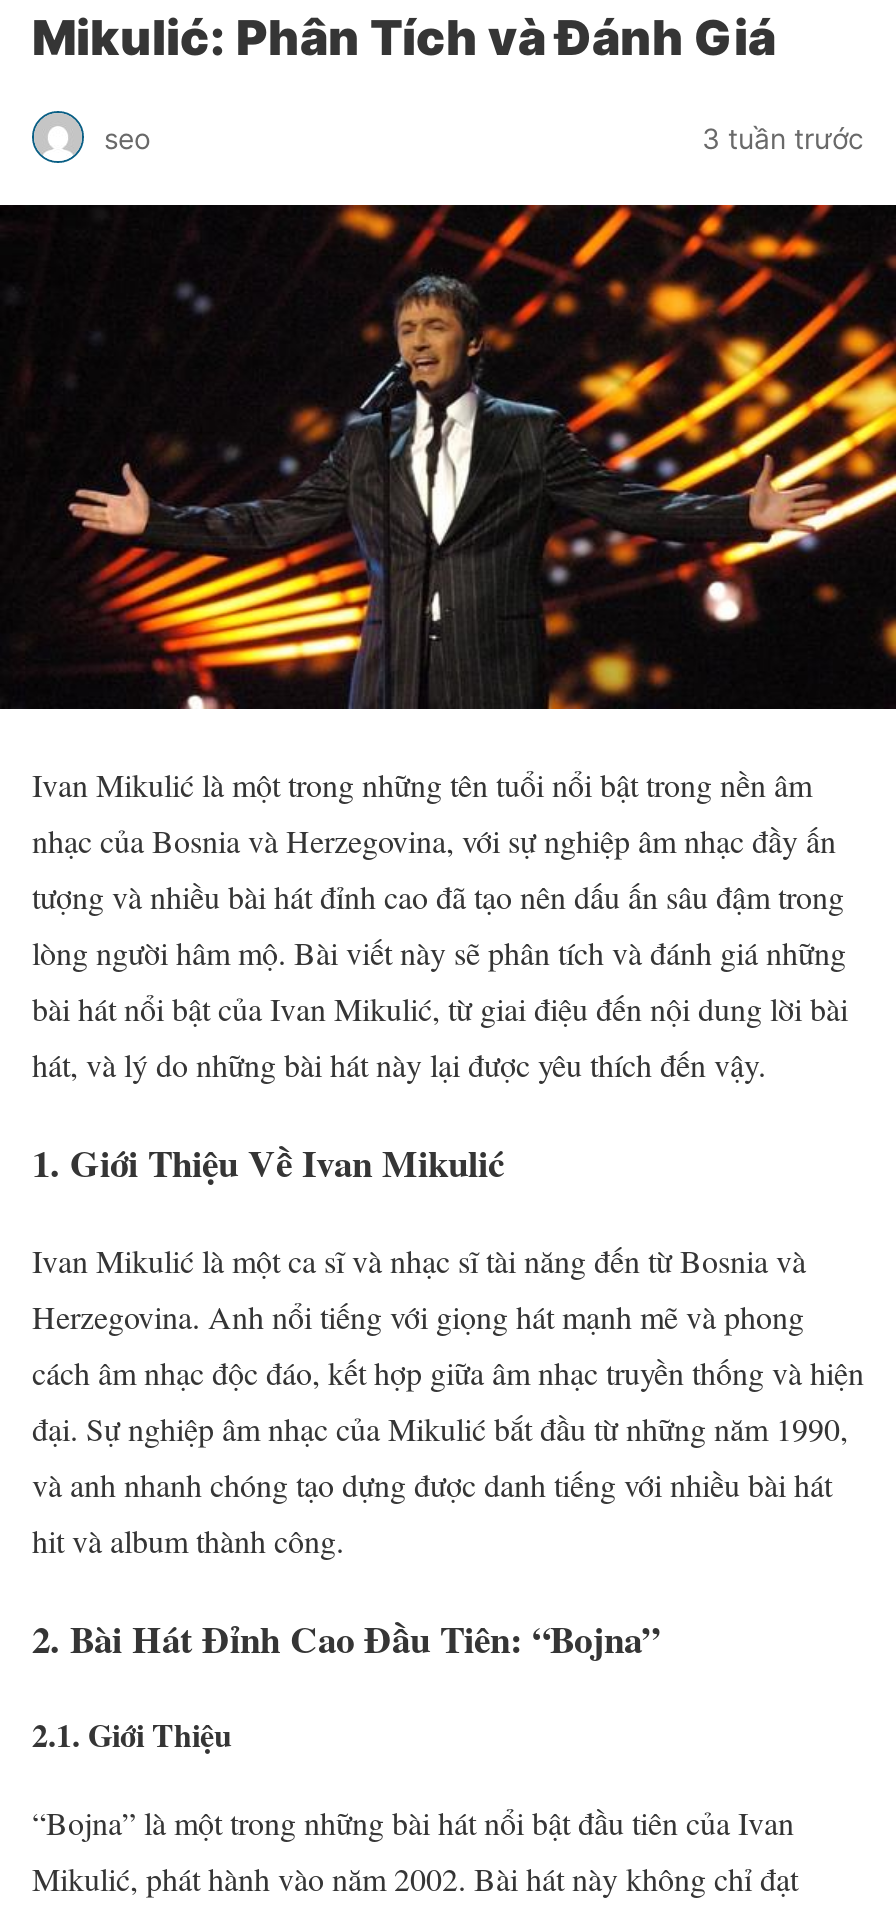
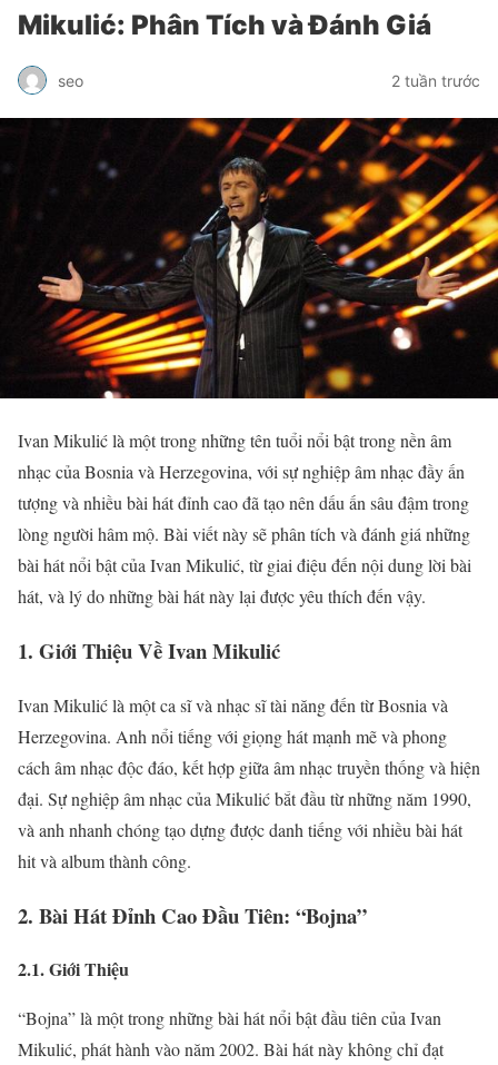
[702,120,864,154] 3 tuần trước -> [391,71,480,90] 2 tuần trước

